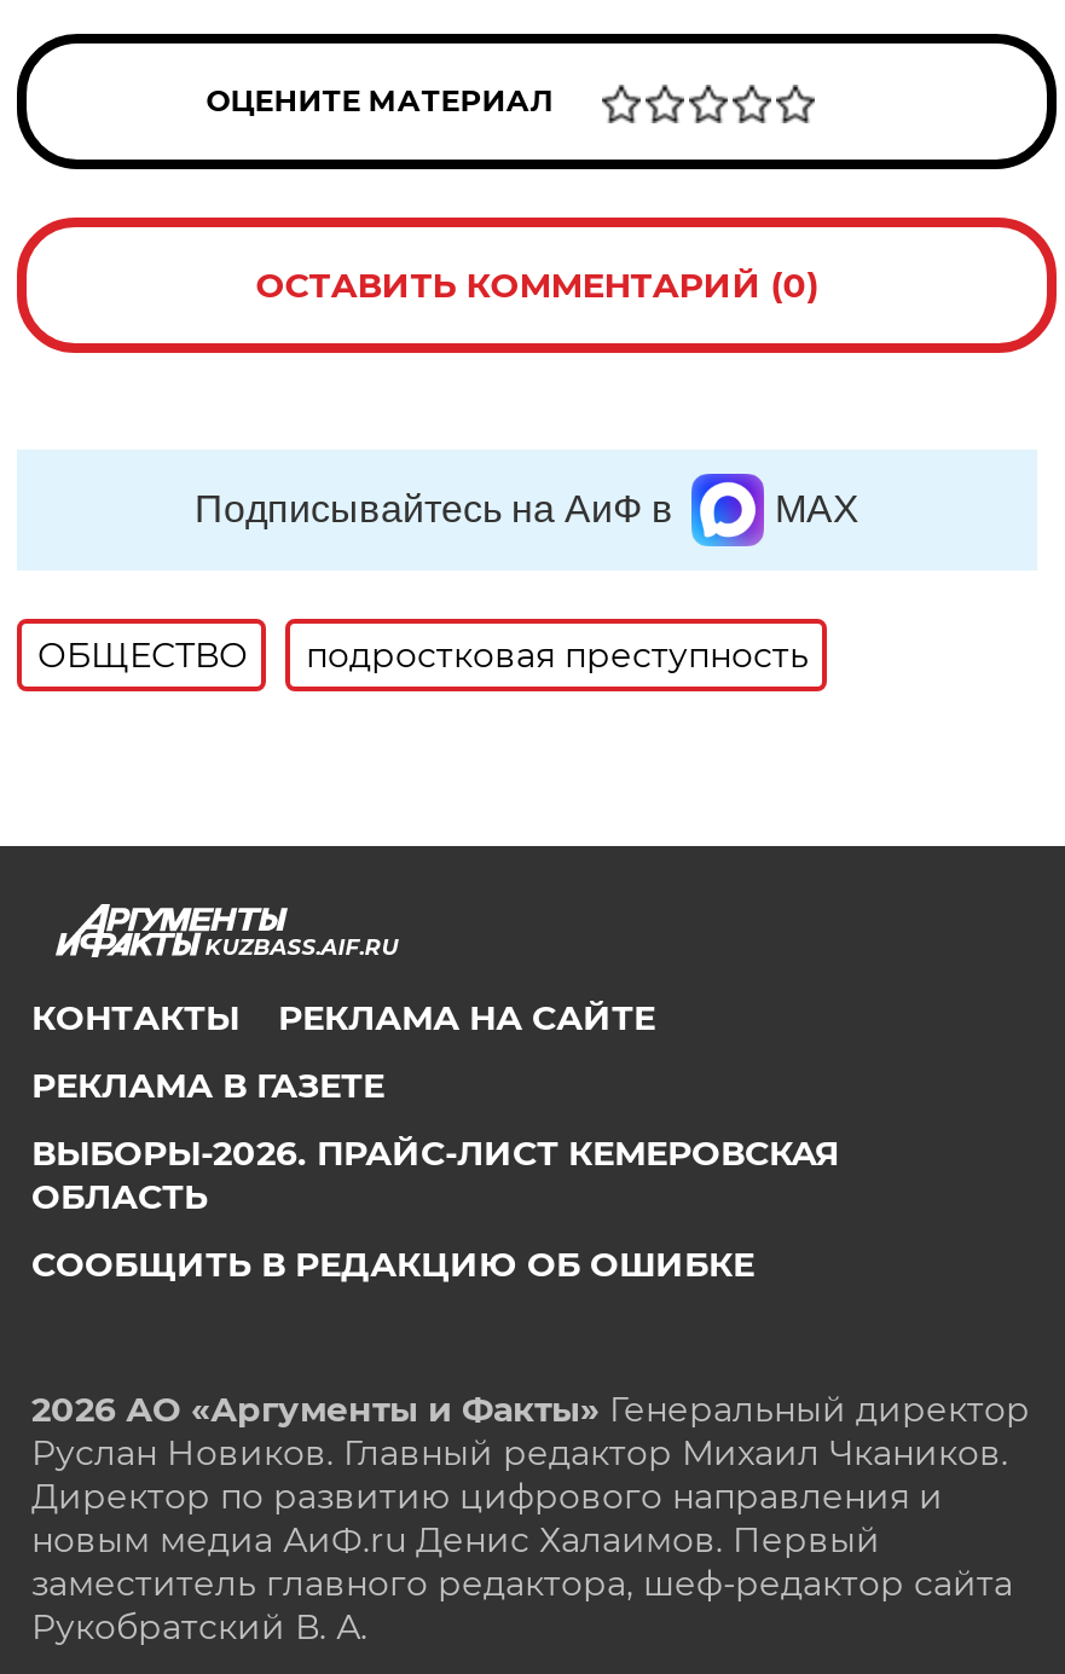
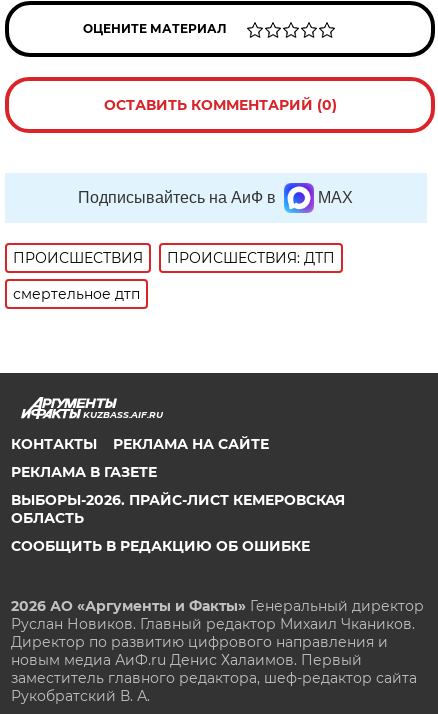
[37,633,808,677] ОБЩЕСТВО | подростковая преступность -> [13,249,335,303] ПРОИСШЕСТВИЯ | ПРОИСШЕСТВИЯ: ДТП | смертельное дтп

